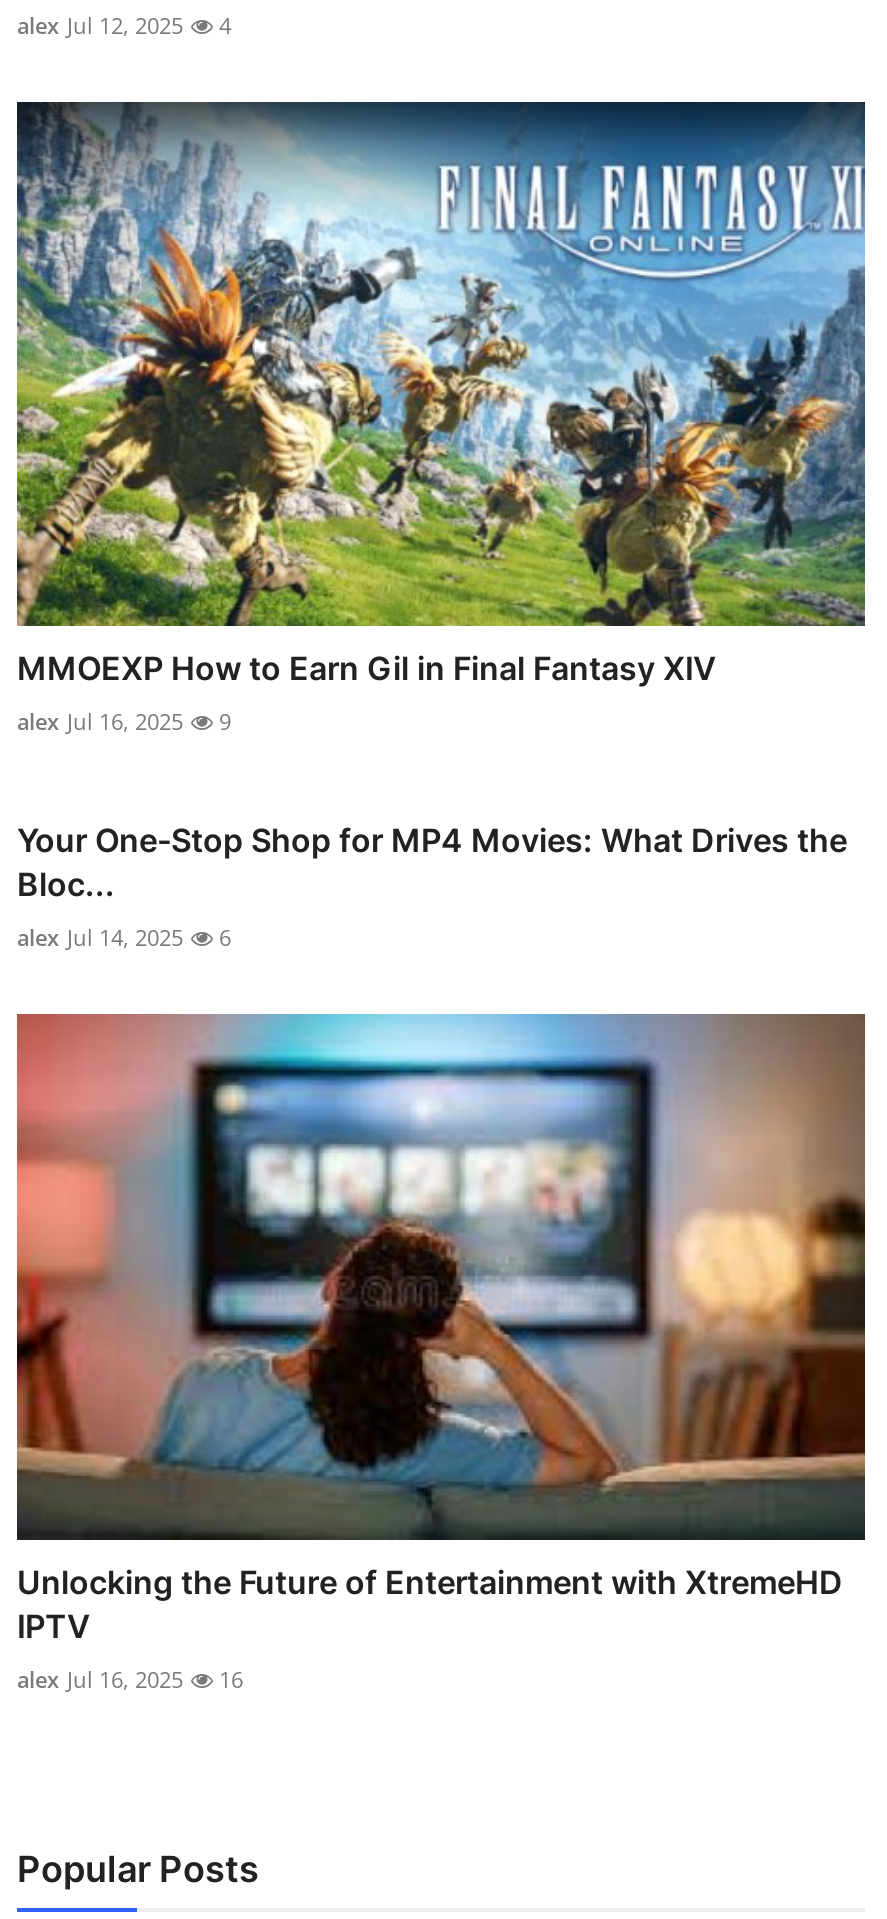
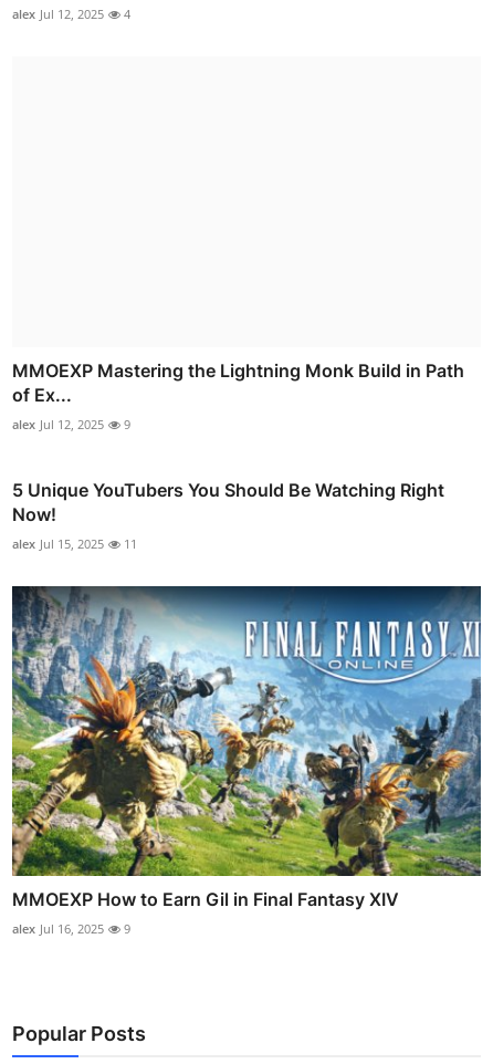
none -> [12,359,464,551] MMOEXP Mastering the Lightning Monk Build in Path | of Ex... | alex Jul 12, 2025 | 9 | 5 Unique YouTubers You Should Be Watching Right | Now! | alex Jul 15, 2025 | 11
moved [13,99,869,736] -> [10,584,483,937]: [image] | MMOEXP How to Earn Gil in Final Fantasy XIV | alex Jul 16, 2025 | 9
[17,820,847,952] Your One-Stop Shop for MP4 Movies: What Drives the | Bloc... | alex Jul 14, 2025 | 6 -> none
[15,1011,867,1693] [image] | Unlocking the Future of Entertainment with XtremeHD | IPTV | alex Jul 16, 2025 | 16 -> none

